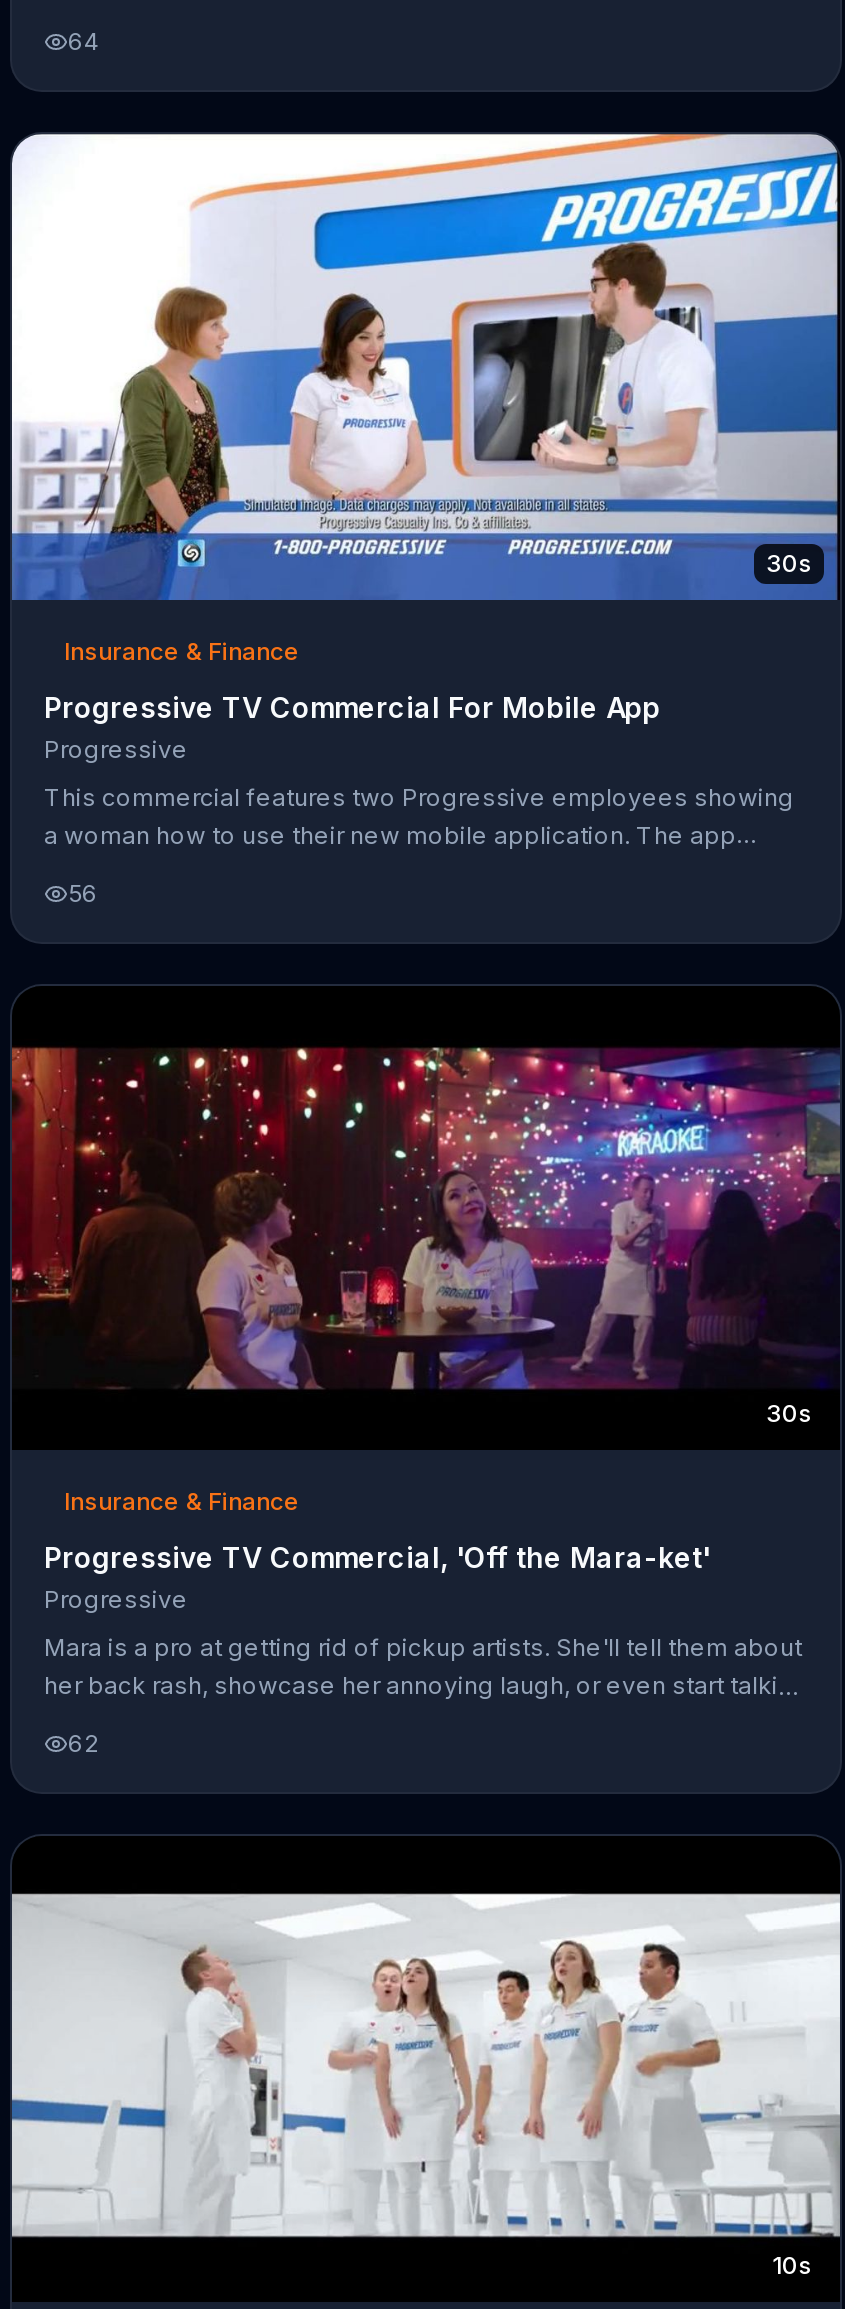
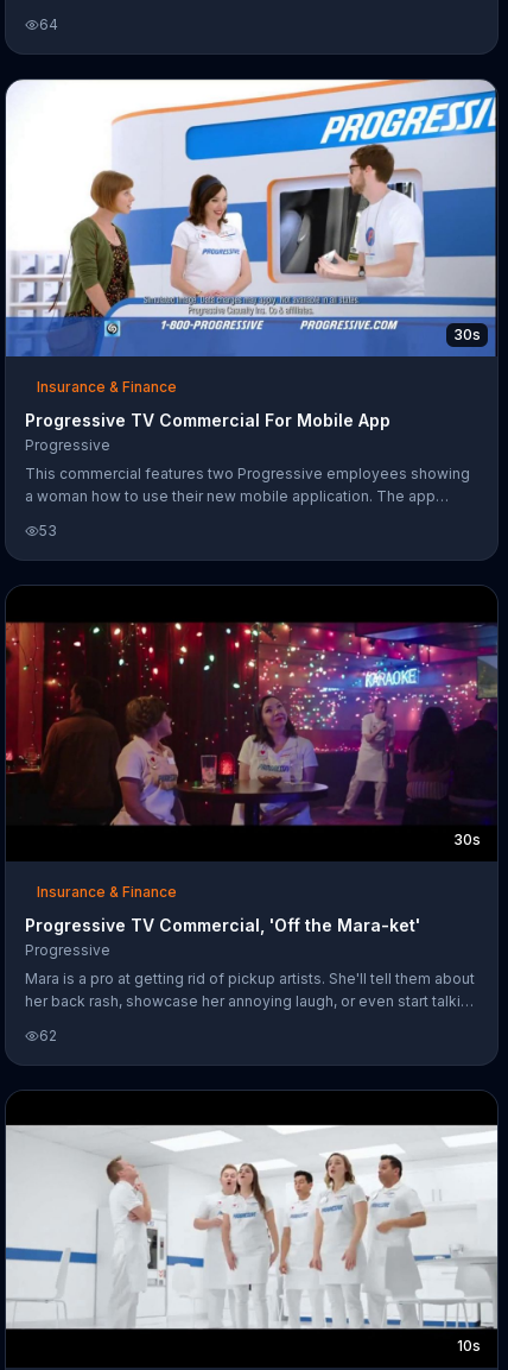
[68,877,98,907] 56 -> [39,521,57,539] 53

